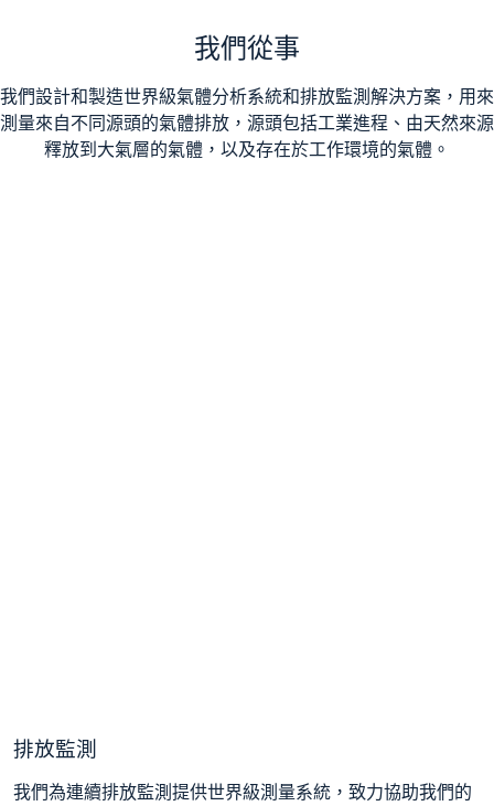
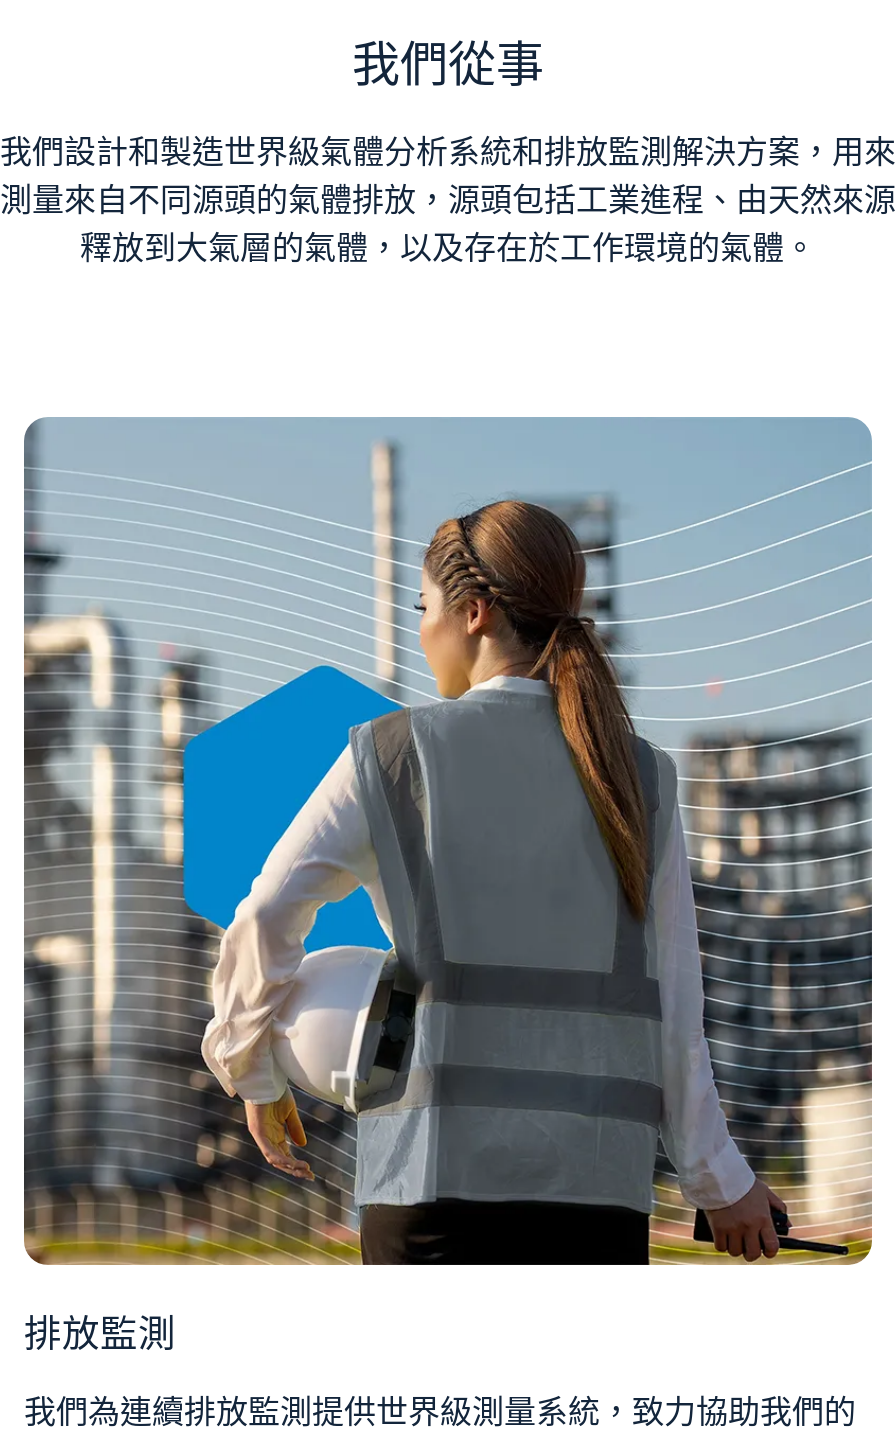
none -> [22,415,874,1267] [image]

